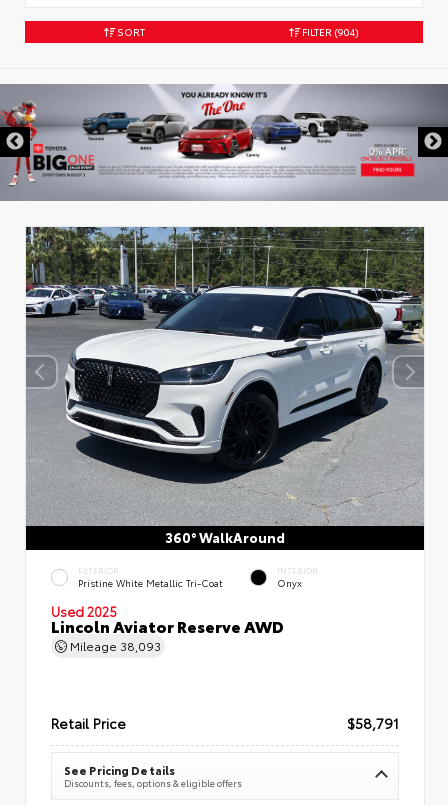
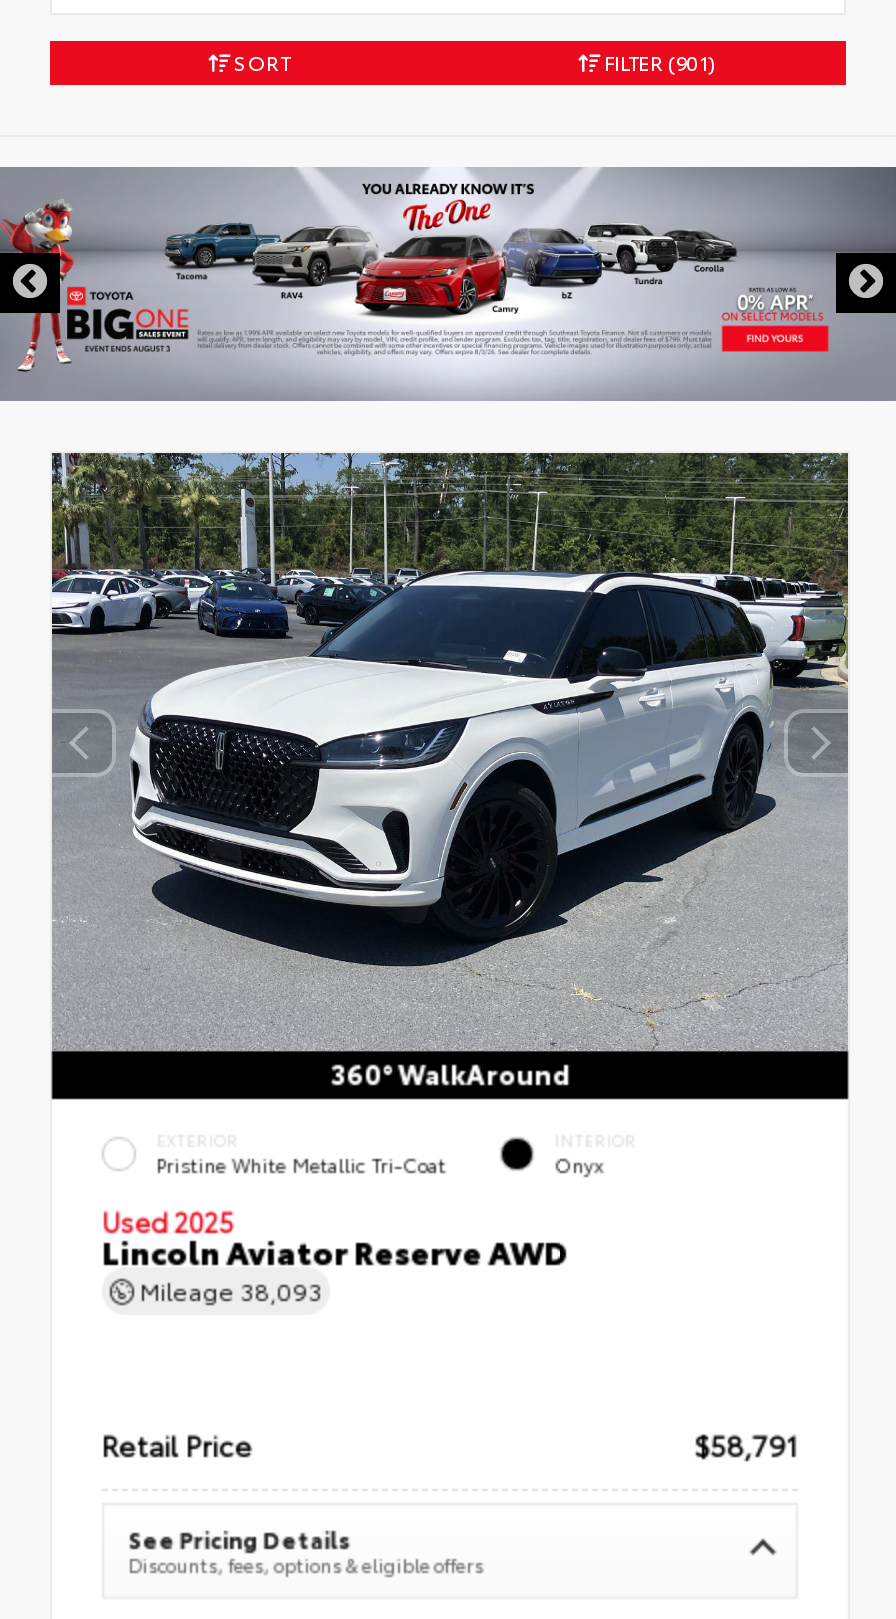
[299,24,358,39] FILTER (904) -> [600,47,716,77] FILTER (901)

